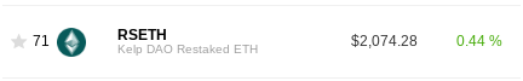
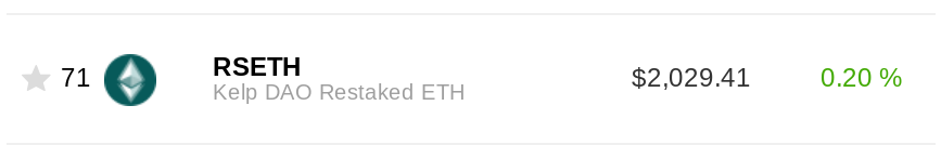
[351,33,418,50] $2,074.28 -> [632,63,751,94] $2,029.41
[456,33,502,50] 0.44 % -> [821,63,903,94] 0.20 %

